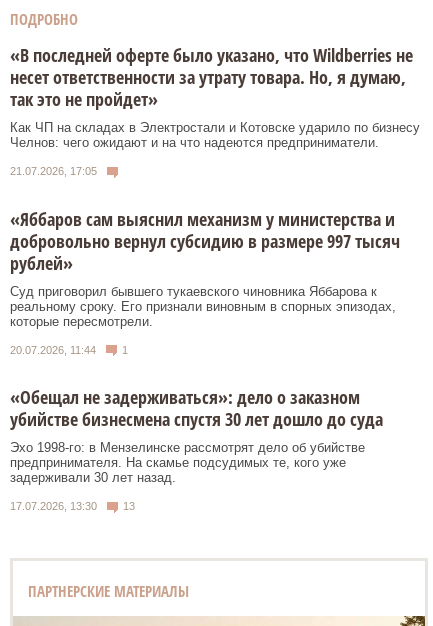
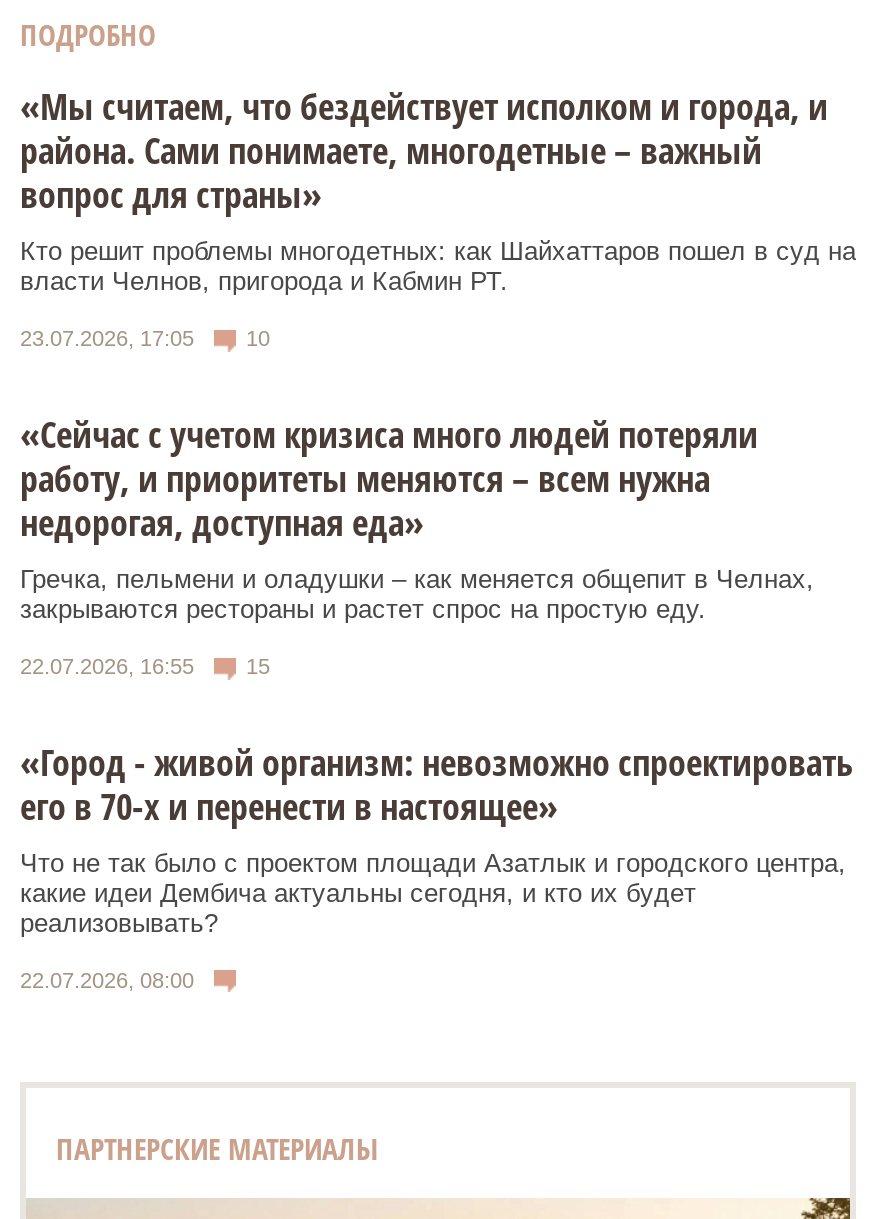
[10,43,420,150] «В последней оферте было указано, что Wildberries не | несет ответственности за утрату товара. Но, я думаю, | так это не пройдет» | Как ЧП на складах в Электростали и Котовске ударило по бизнесу | Челнов: чего ожидают и на что надеются предприниматели. -> [20,83,856,297] «Мы считаем, что бездействует исполком и города, и | района. Сами понимаете, многодетные – важный | вопрос для страны» | Кто решит проблемы многодетных: как Шайхаттаров пошел в суд на | власти Челнов, пригорода и Кабмин РТ.
[10,165,97,177] 21.07.2026, 17:05 -> [20,327,270,351] 23.07.2026, 17:05 | 10
[10,206,400,328] «Яббаров сам выяснил механизм у министерства и | добровольно вернул субсидию в размере 997 тысяч | рублей» | Суд приговорил бывшего тукаевского чиновника Яббарова к | реальному сроку. Его признали виновным в спорных эпизодах, | которые пересмотрели. -> [20,410,814,624] «Сейчас с учетом кризиса много людей потеряли | работу, и приоритеты меняются – всем нужна | недорогая, доступная еда» | Гречка, пельмени и оладушки – как меняется общепит в Челнах, | закрываются рестораны и растет спрос на простую еду.
[10,343,128,355] 20.07.2026, 11:44 | 1 -> [20,654,270,678] 22.07.2026, 16:55 | 15
[10,385,383,485] «Обещал не задерживаться»: дело о заказном | убийстве бизнесмена спустя 30 лет дошло до суда | Эхо 1998-го: в Мензелинске рассмотрят дело об убийстве | предпринимателя. На скамье подсудимых те, кого уже | задерживали 30 лет назад. -> [20,737,854,937] «Город - живой организм: невозможно спроектировать | его в 70-х и перенести в настоящее» | Что не так было с проектом площади Азатлык и городского центра, | какие идеи Дембича актуальны сегодня, и кто их будет | реализовывать?
[10,500,135,512] 17.07.2026, 13:30 | 13 -> [20,967,194,991] 22.07.2026, 08:00

